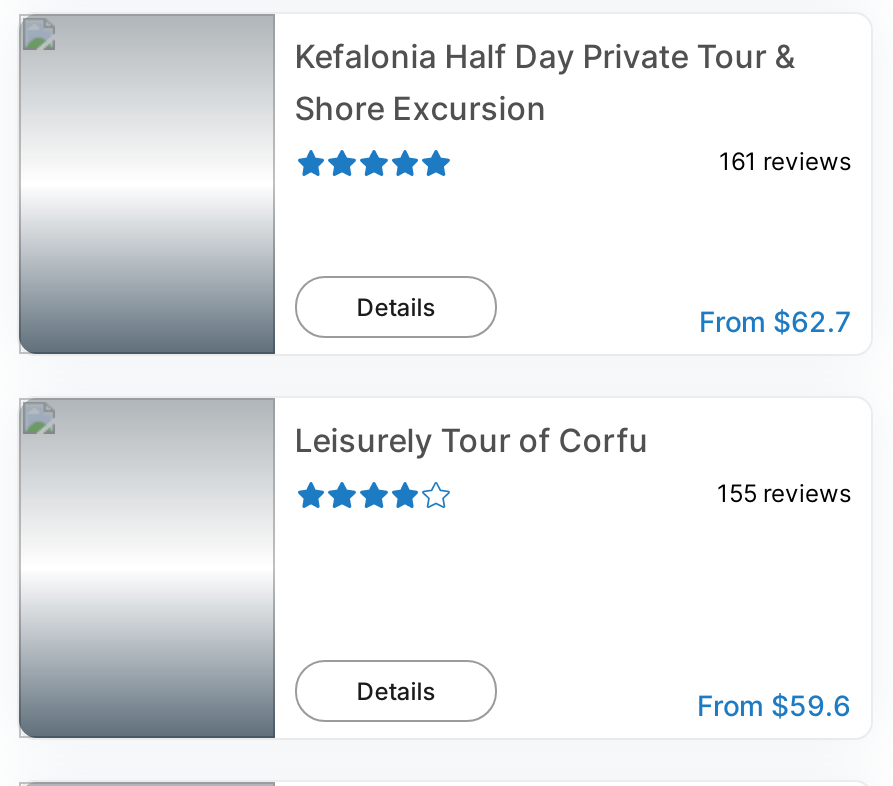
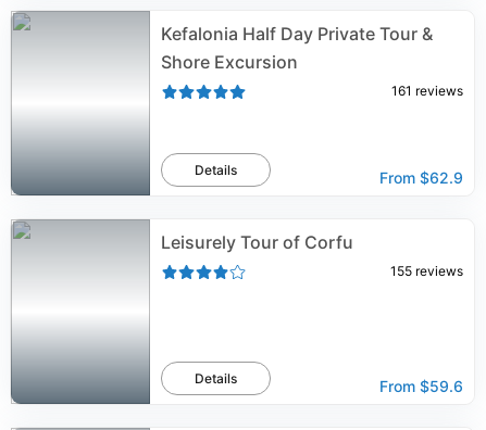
[699,304,851,338] From $62.7 -> [379,168,463,187] From $62.9

